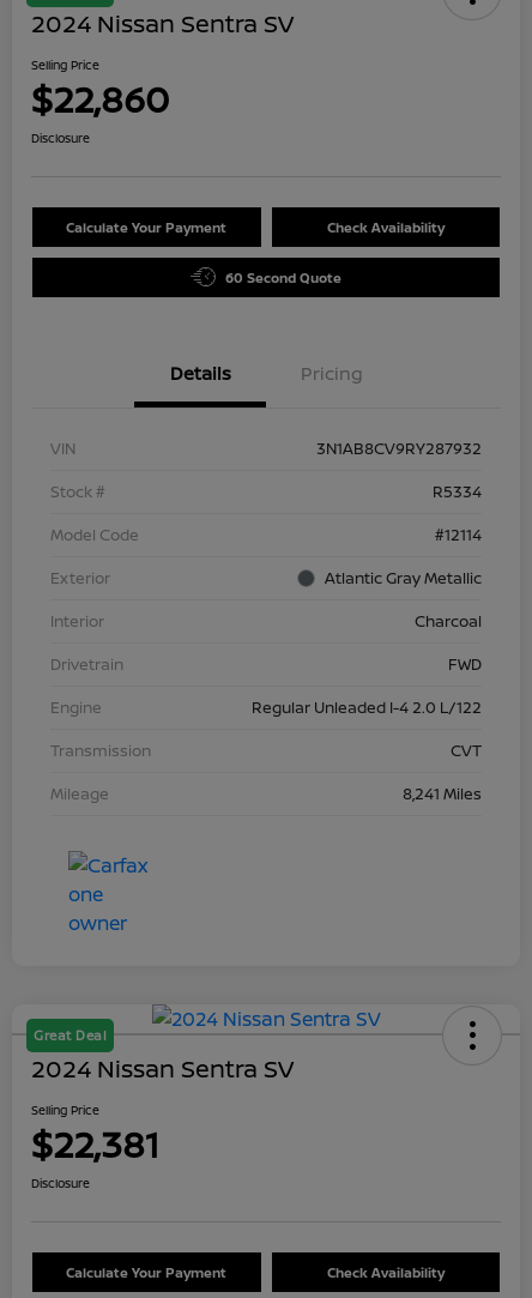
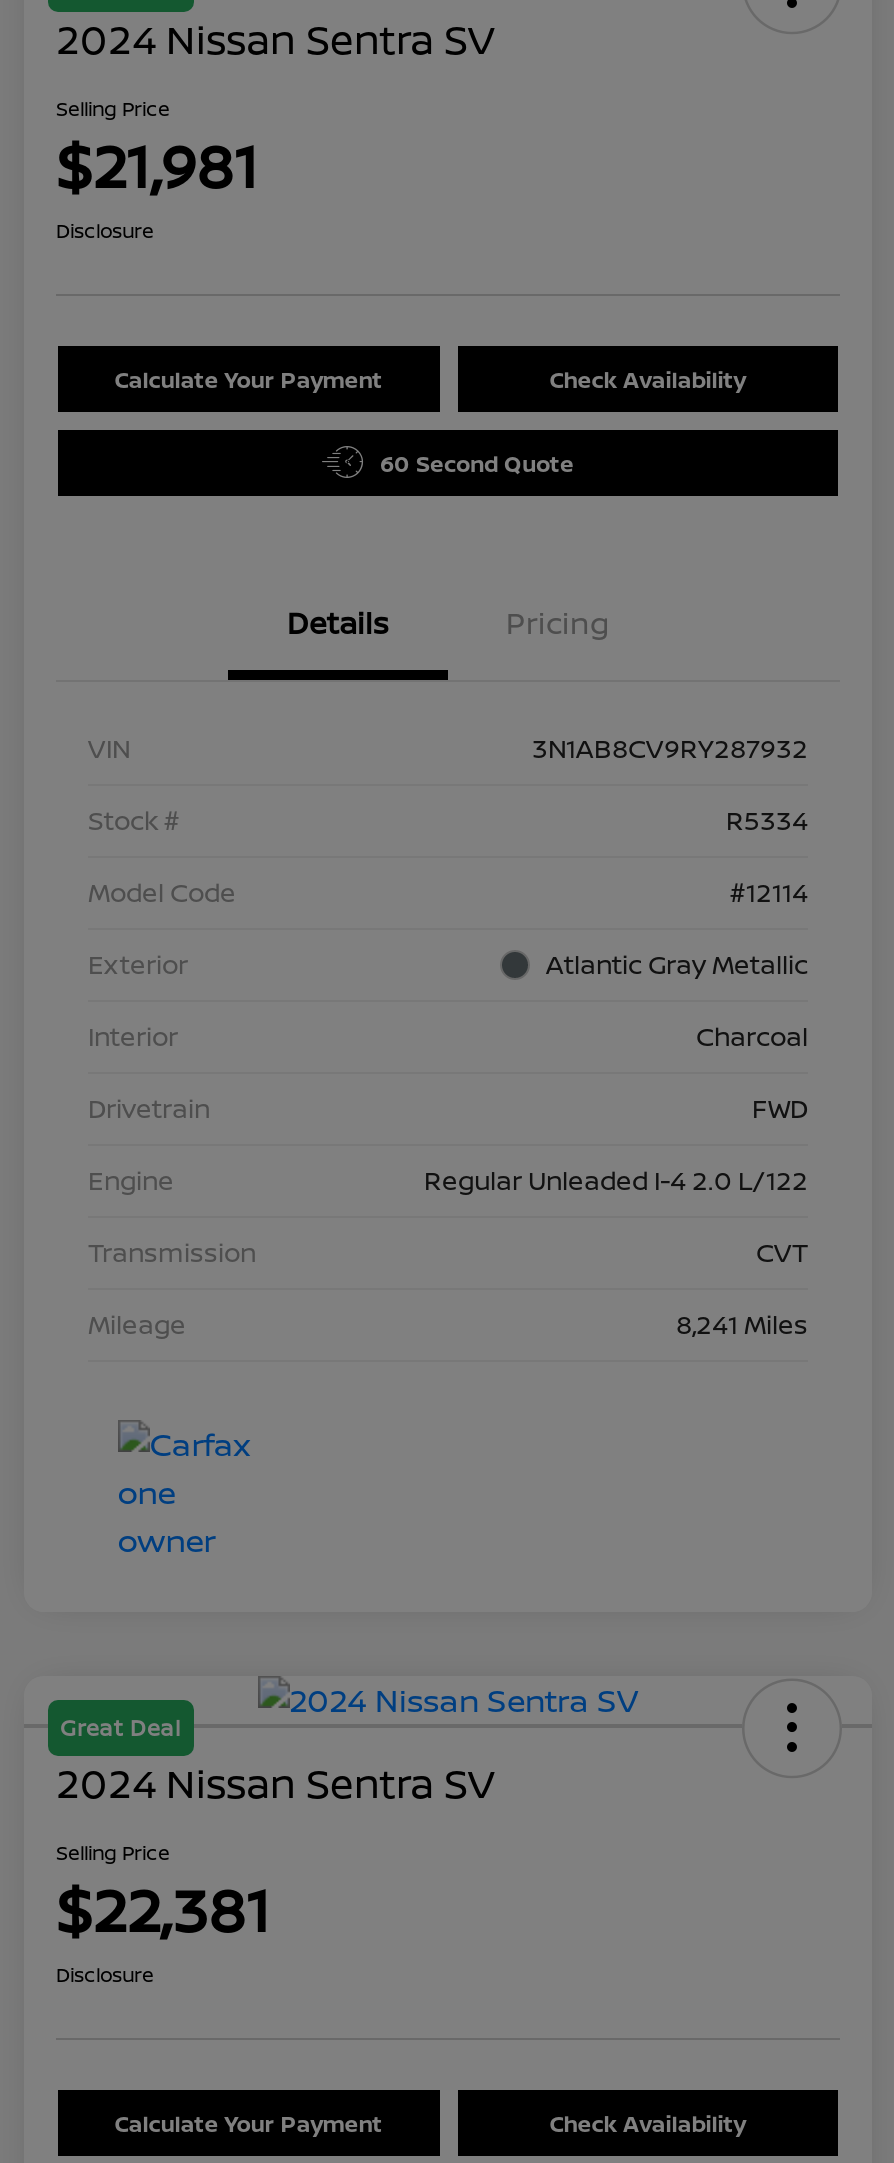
[31,74,169,123] $22,860 -> [56,124,258,206] $21,981

